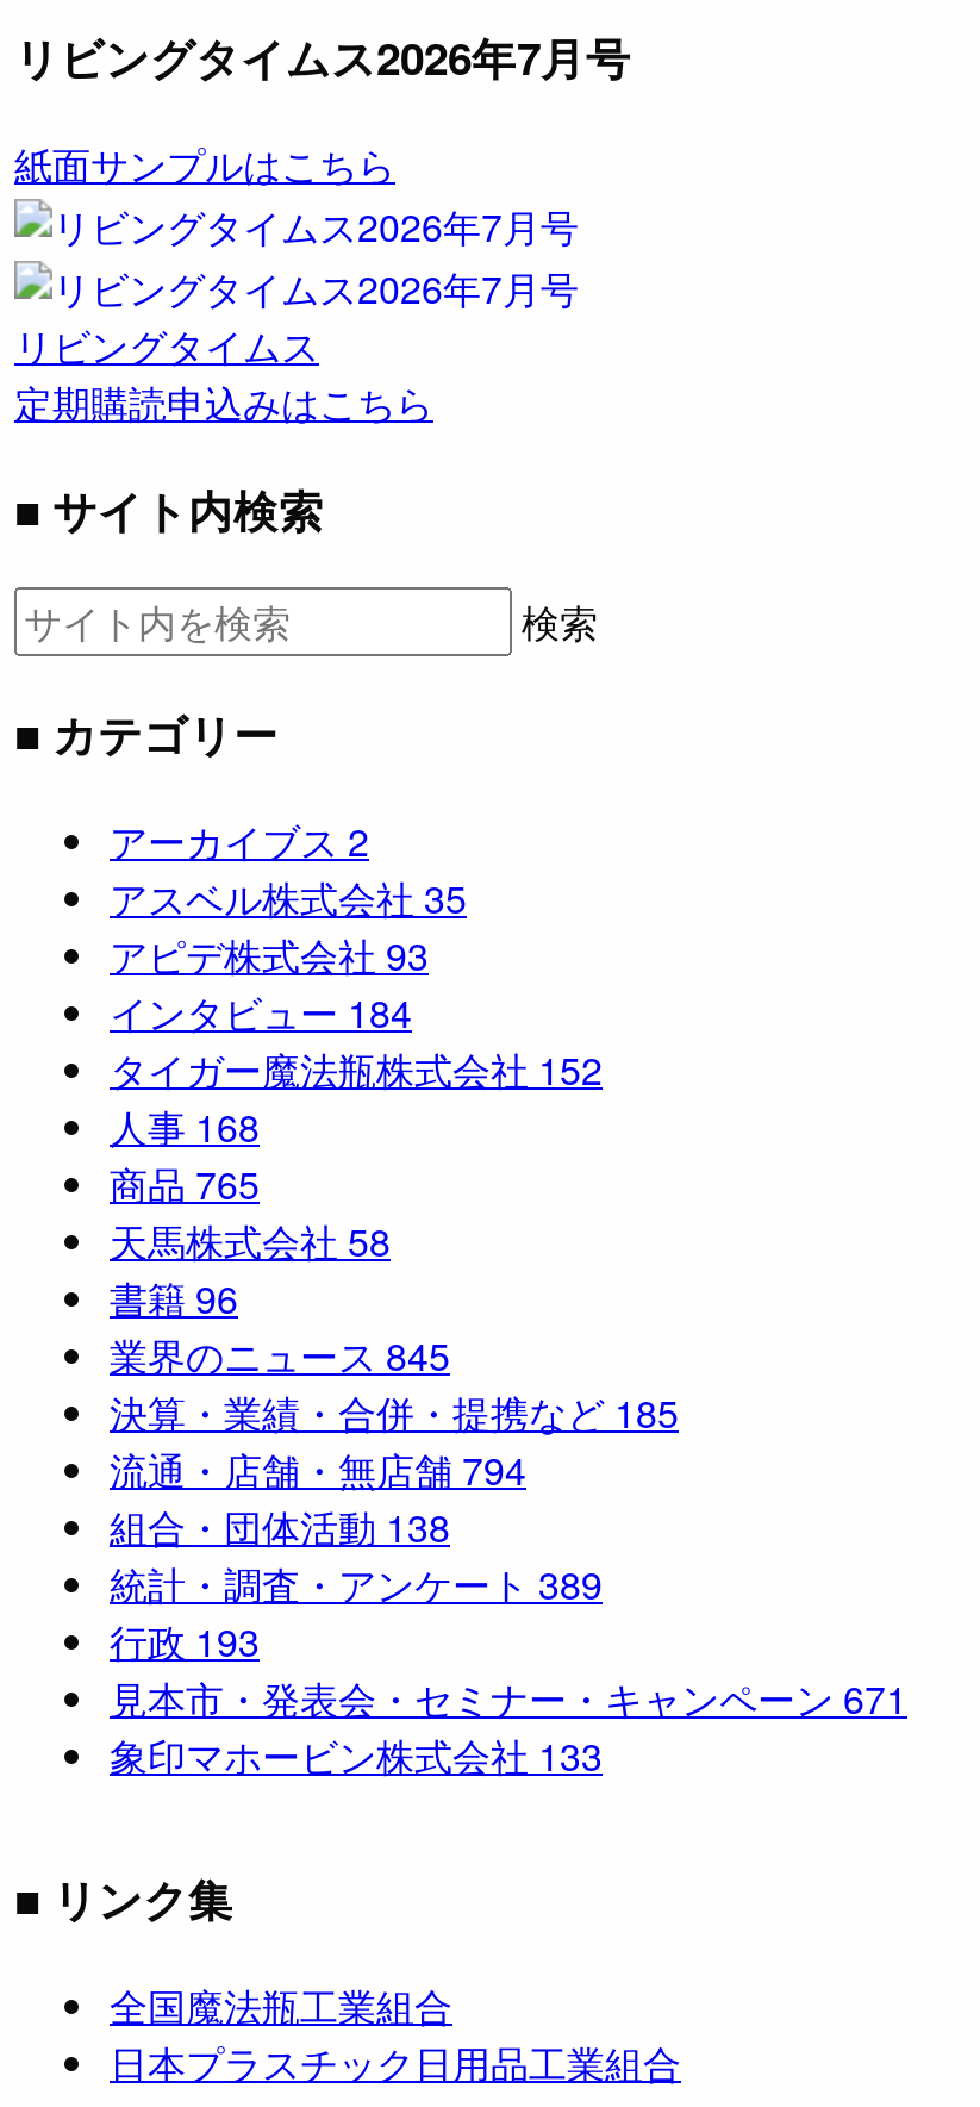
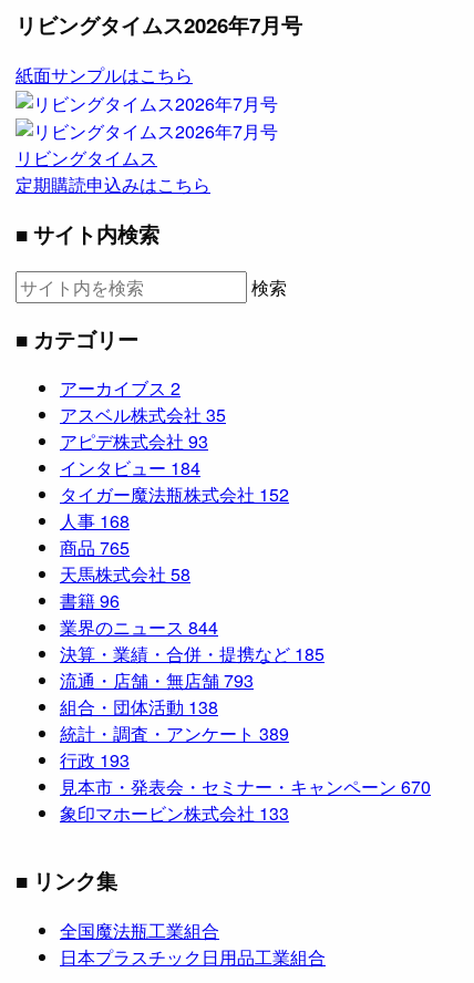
[110,1327,450,1382] 業界のニュース845 -> [60,615,218,640] 業界のニュース844
[110,1442,526,1496] 流通・店舗・無店舗794 -> [60,668,254,693] 流通・店舗・無店舗793
[110,1670,907,1725] 見本市・発表会・セミナー・キャンペーン671 -> [60,774,431,799] 見本市・発表会・セミナー・キャンペーン670

